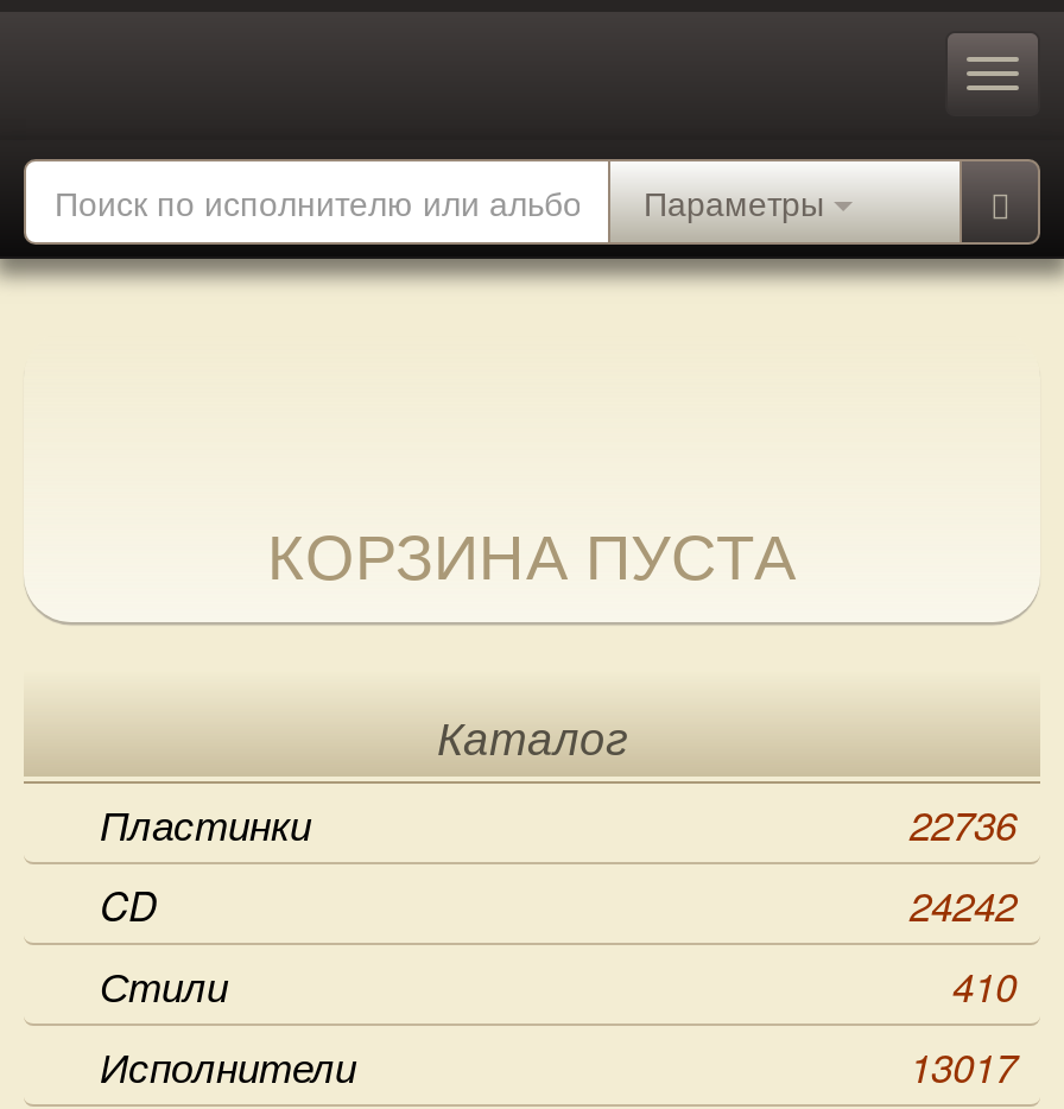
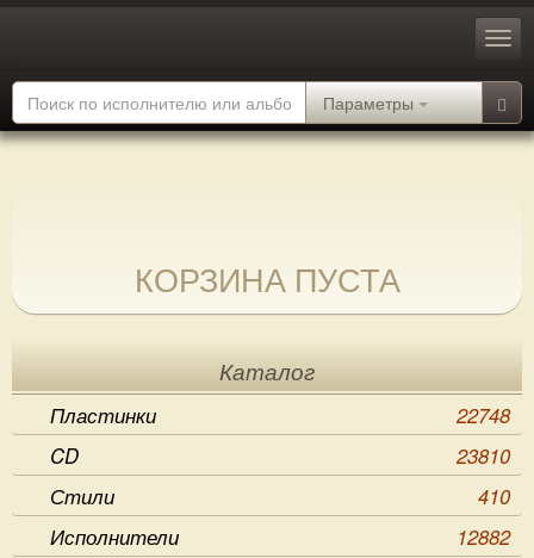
[910,796,1016,853] 22736 -> [457,401,510,429] 22748
[910,876,1016,933] 24242 -> [457,441,510,470] 23810
[910,1038,1016,1095] 13017 -> [457,522,510,551] 12882

